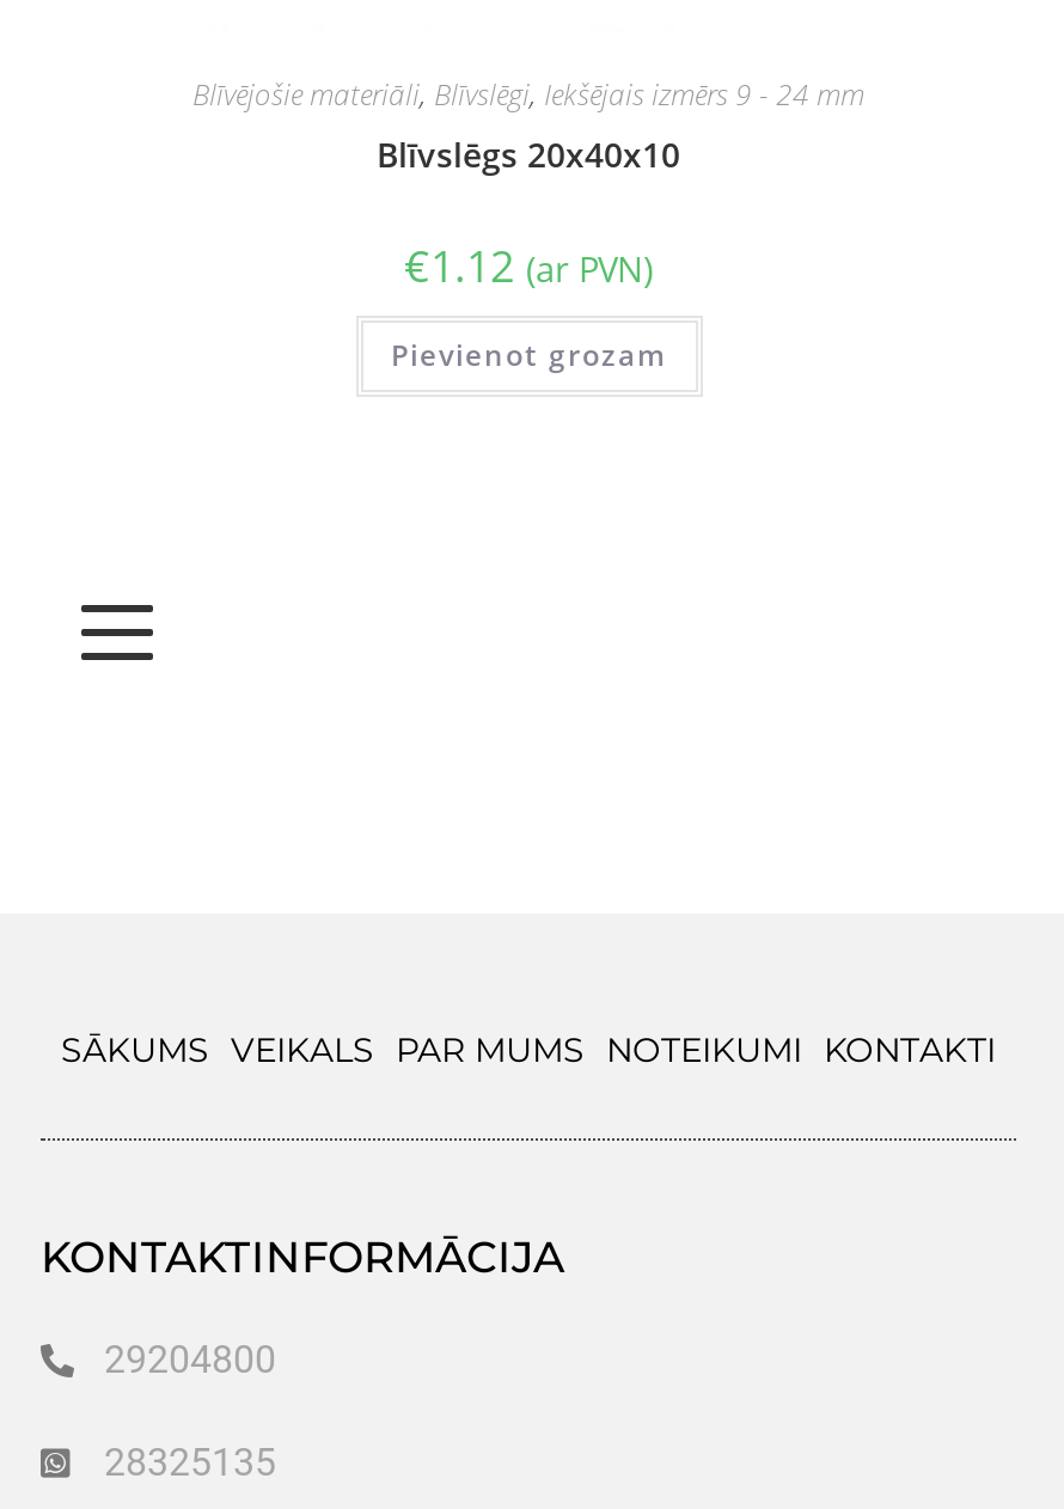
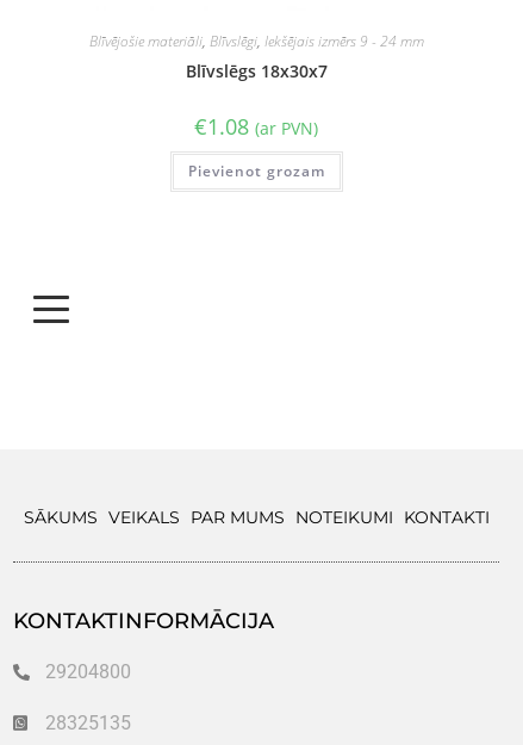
[377,131,680,176] Blīvslēgs 20x40x10 -> [185,59,327,82] Blīvslēgs 18x30x7
[404,236,653,294] €1.12 (ar PVN) -> [194,112,318,140] €1.08 (ar PVN)

